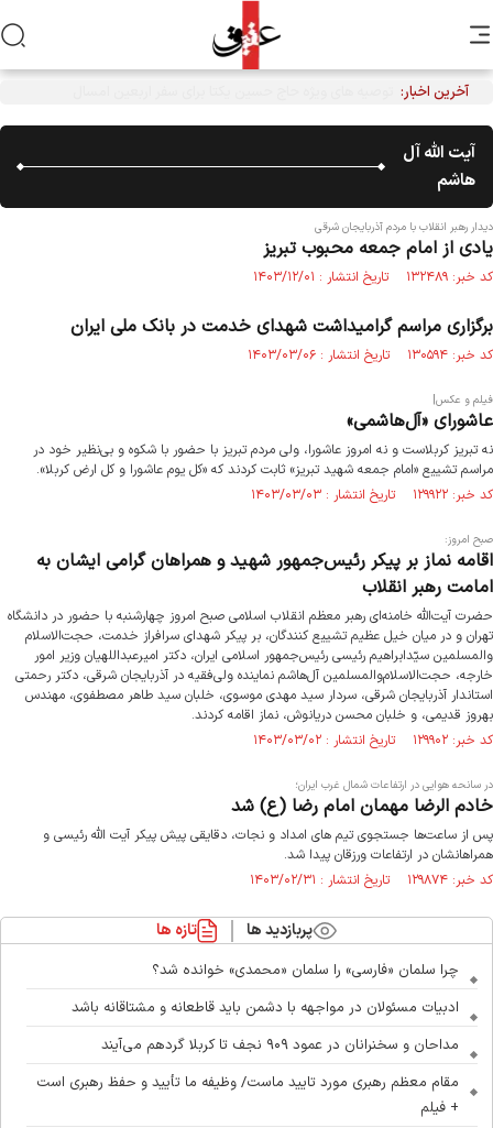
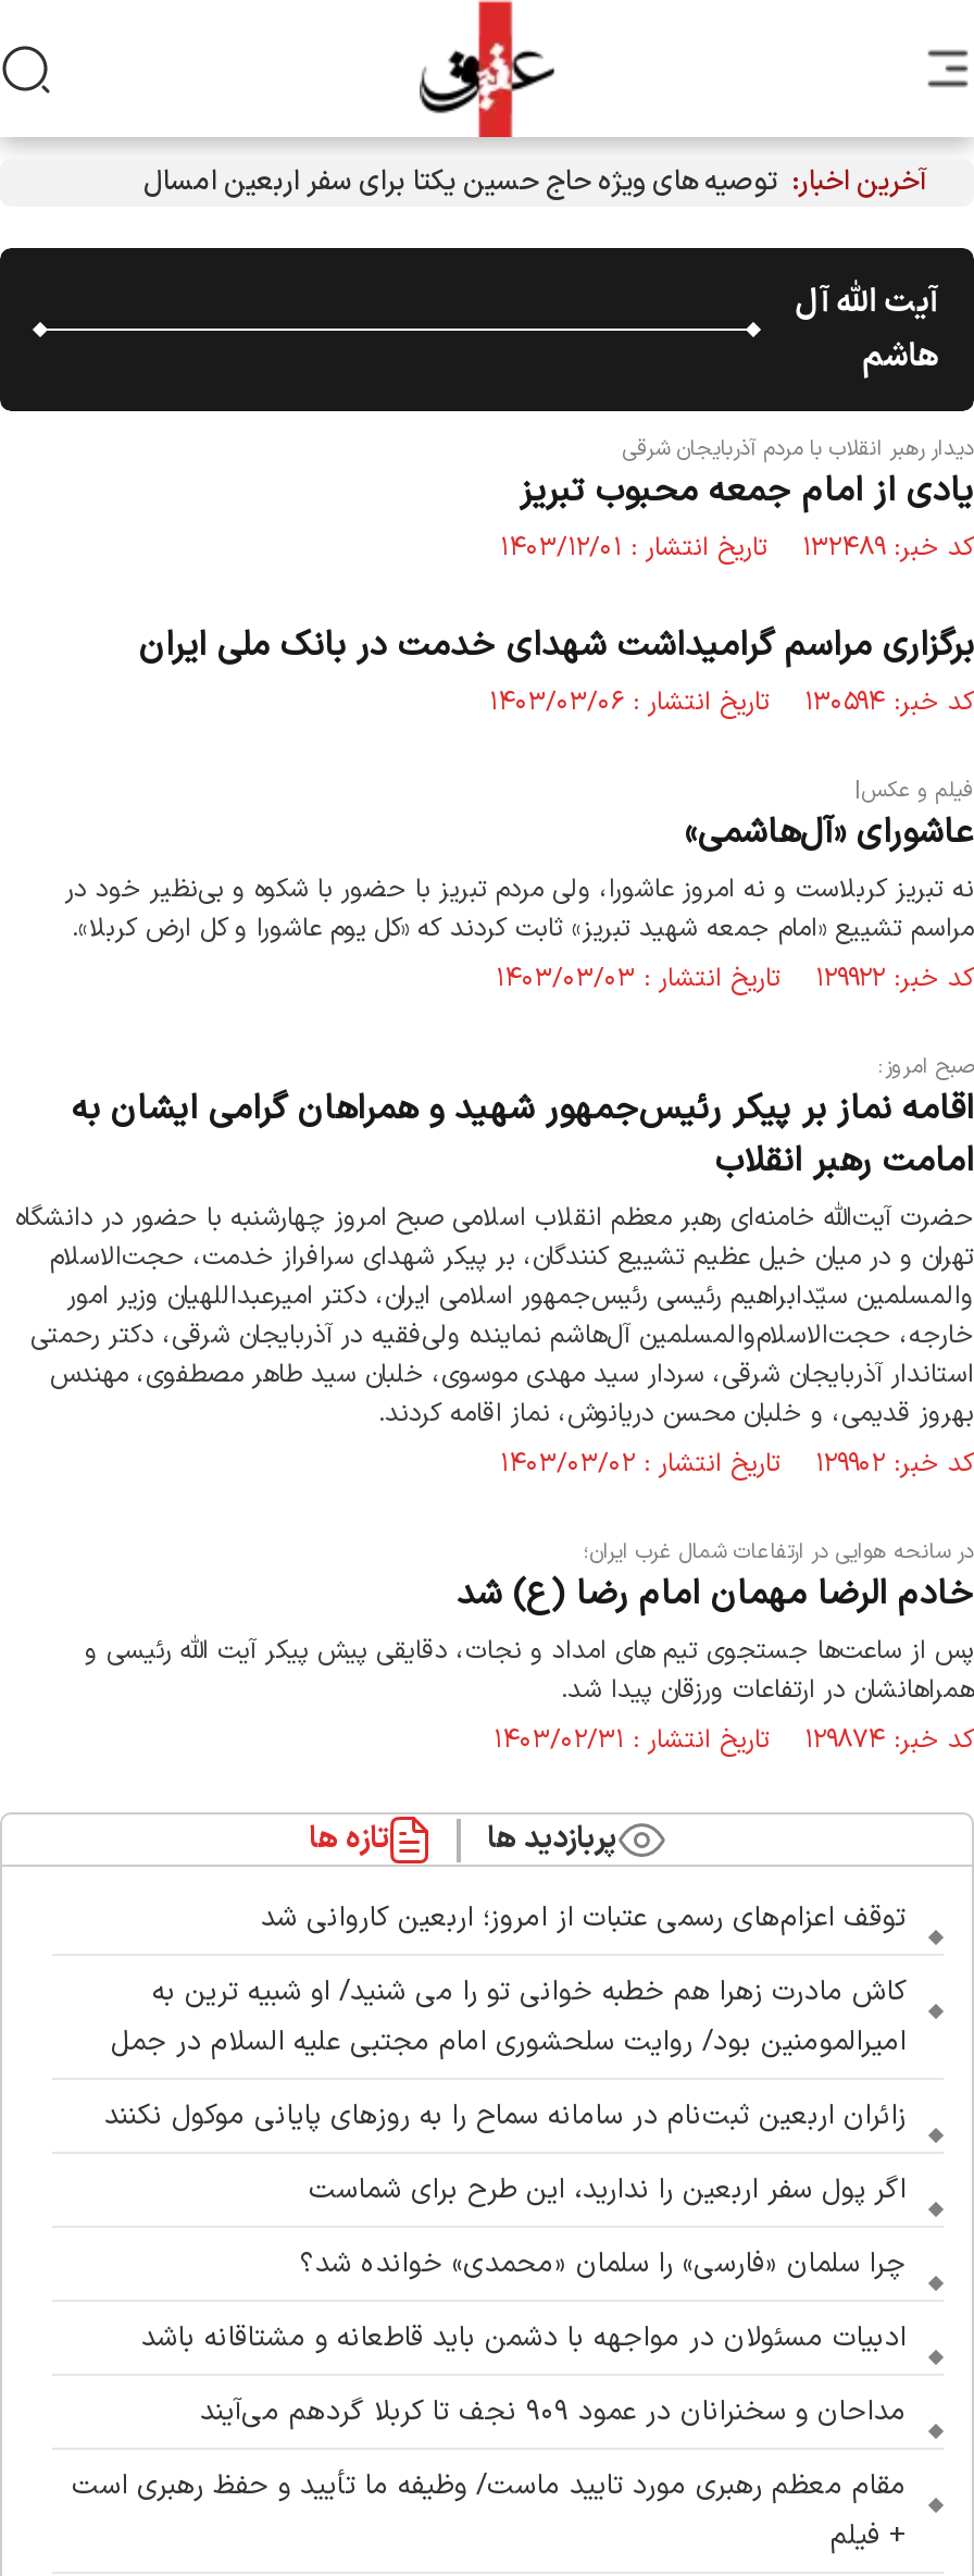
[401,82,469,104] آخرین اخبار: -> [143,161,926,205] آخرین اخبار: توصیه های ویژه حاج حسین یکتا برای سفر اربعین امسال
none -> [104,1897,907,2213] توقف اعزام‌‌های رسمی عتبات از امروز؛ اربعین کاروانی شد | کاش مادرت زهرا هم خطبه خوانی تو را می شنید/ او شبیه ترین به | امیرالمومنین بود/ روایت سلحشوری امام مجتبی علیه السلام در جمل | زائران اربعین ثبت‌نام در سامانه سماح را به روزهای پایانی موکول نکنند | اگر پول سفر اربعین را ندارید، این طرح برای شماست

